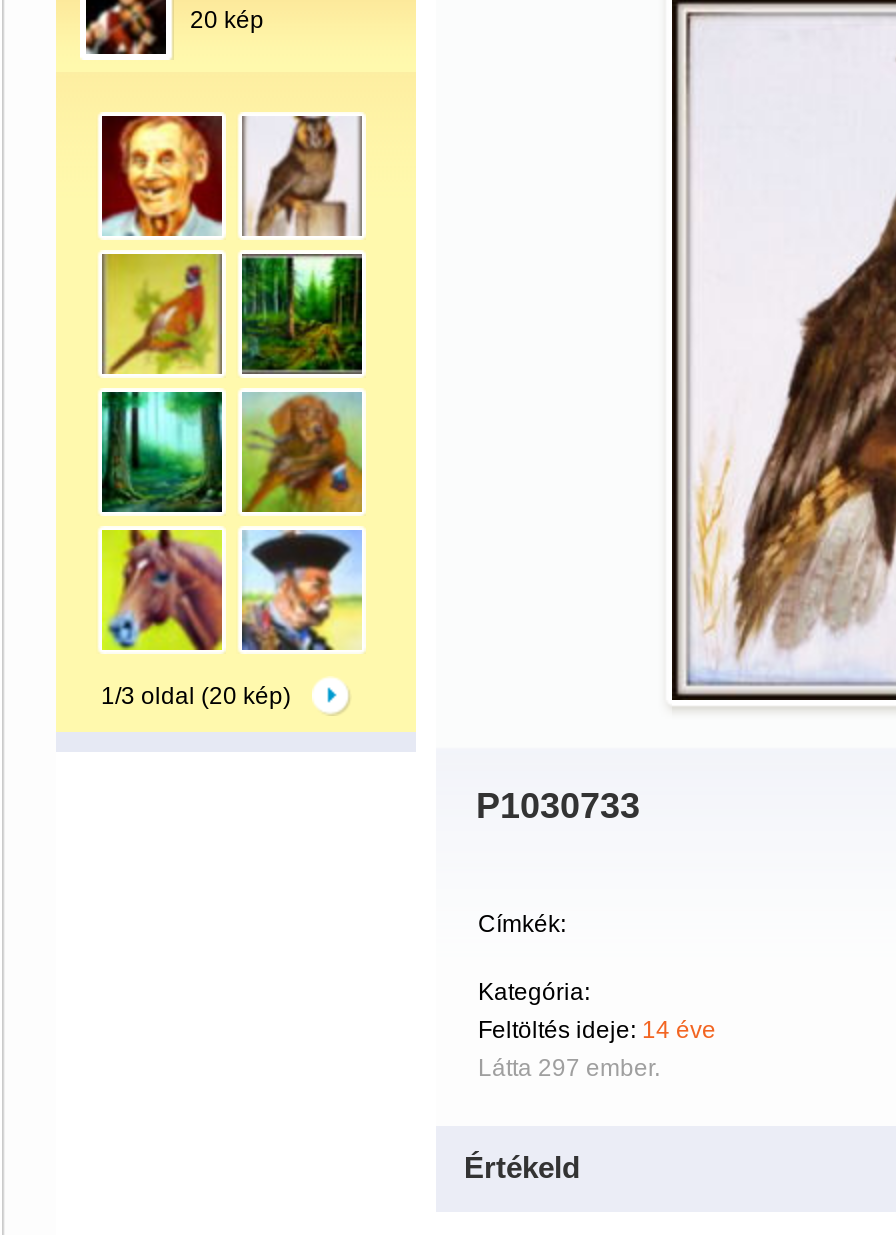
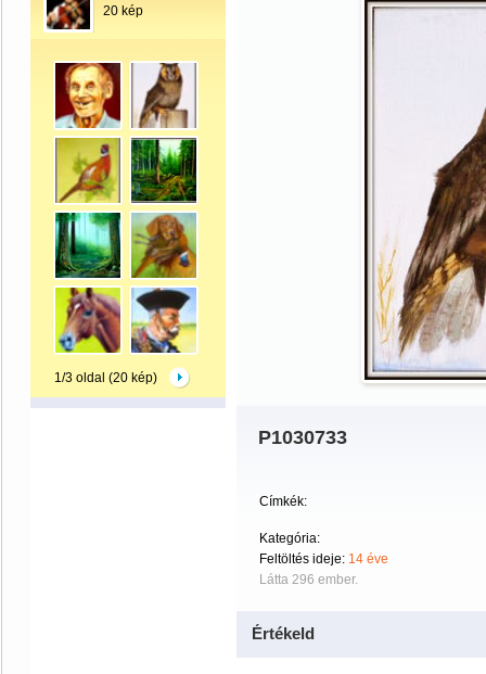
[478,1054,660,1082] Látta 297 ember. -> [259,572,358,587] Látta 296 ember.

